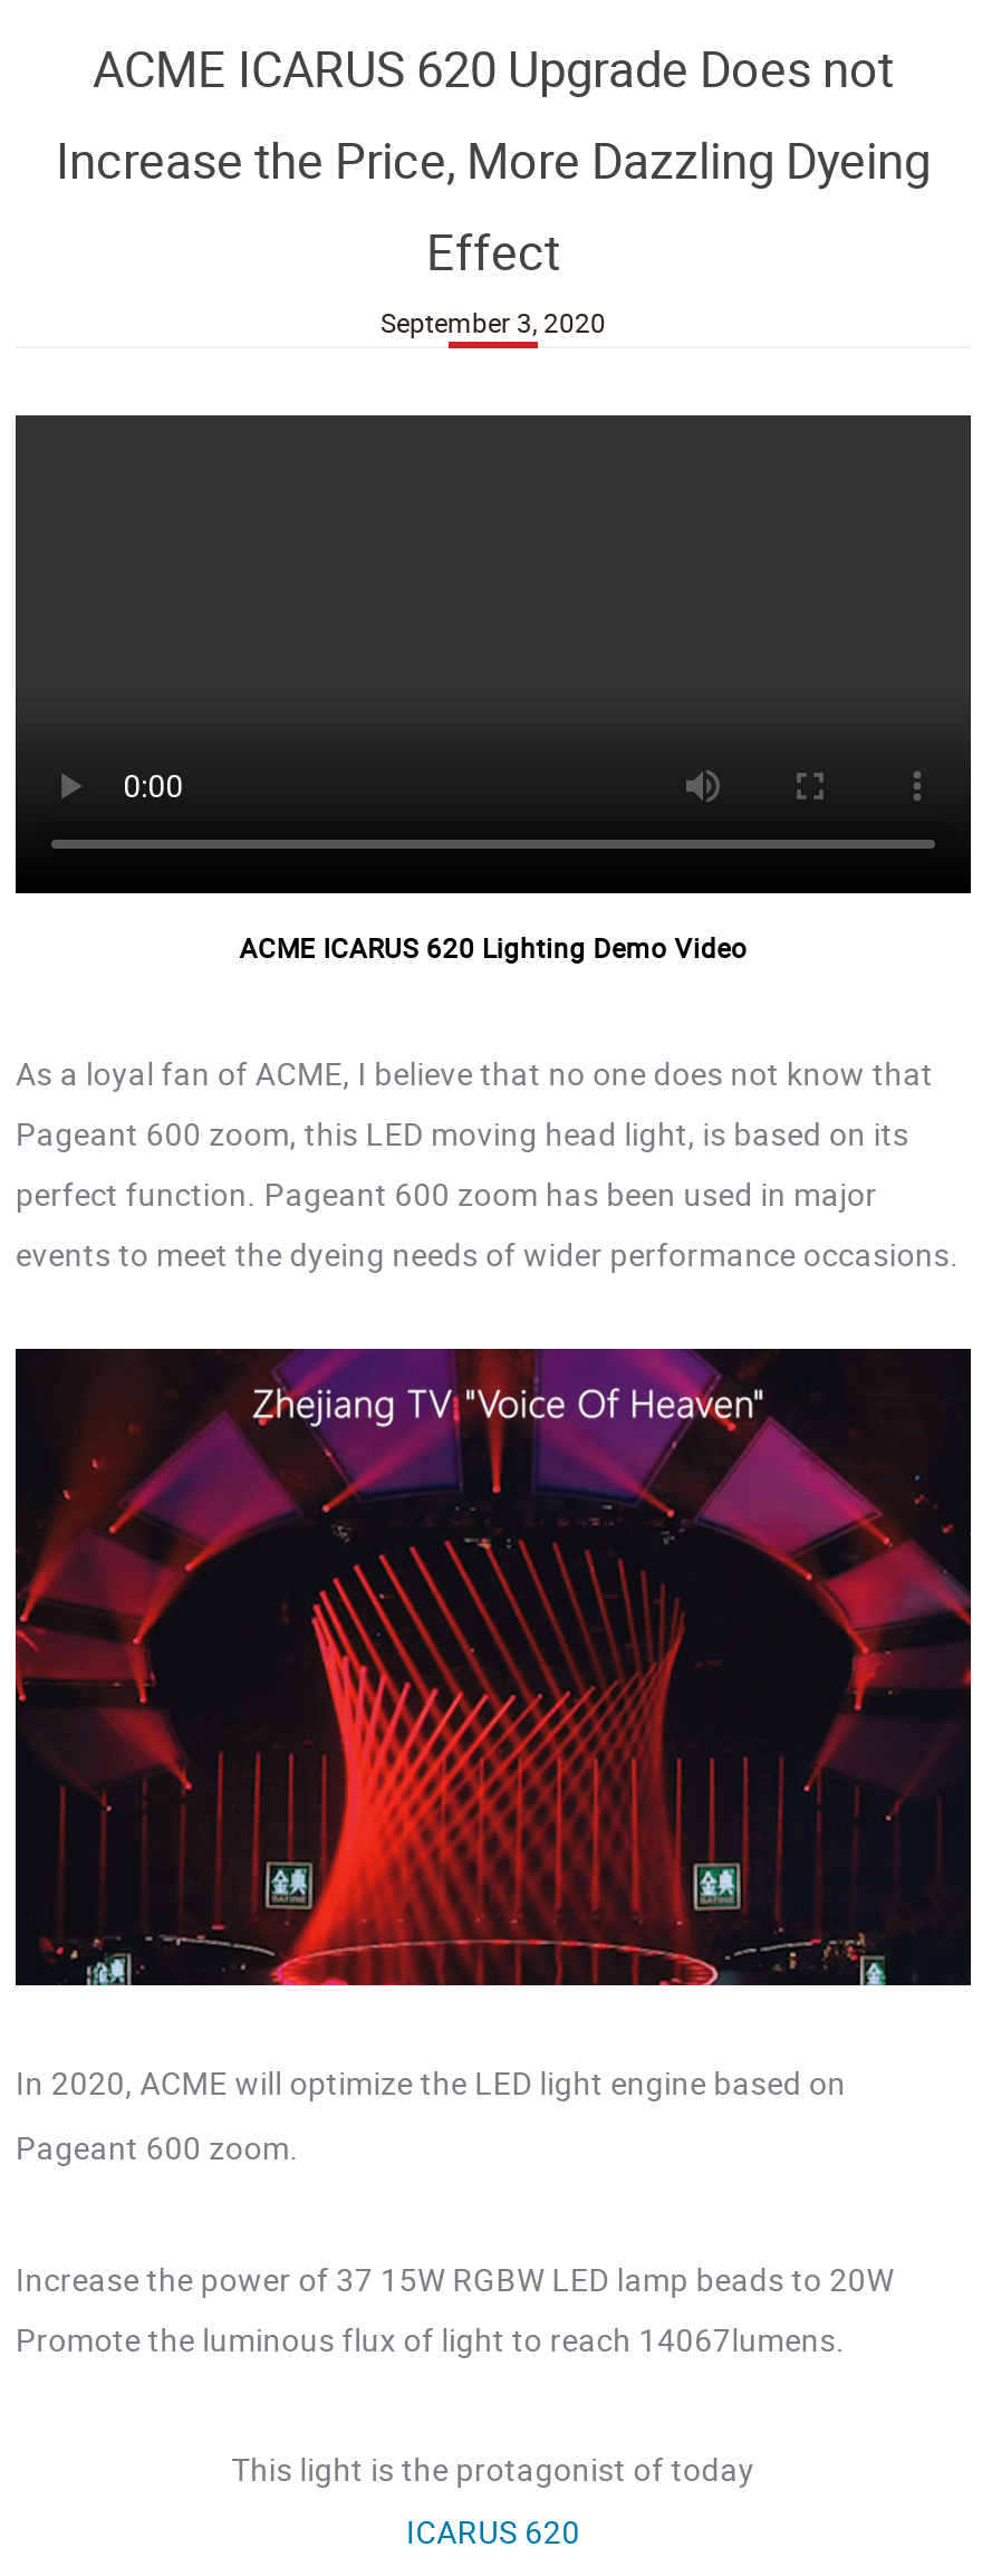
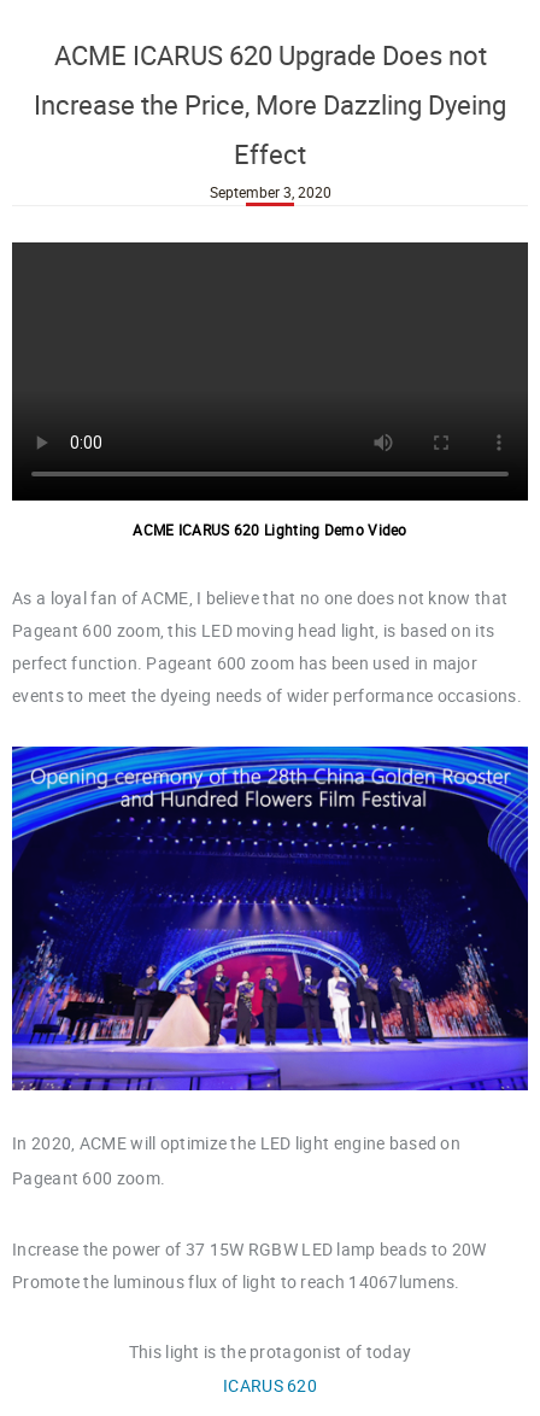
[13,1347,973,1988] [image] -> [11,745,529,1092] [image]

